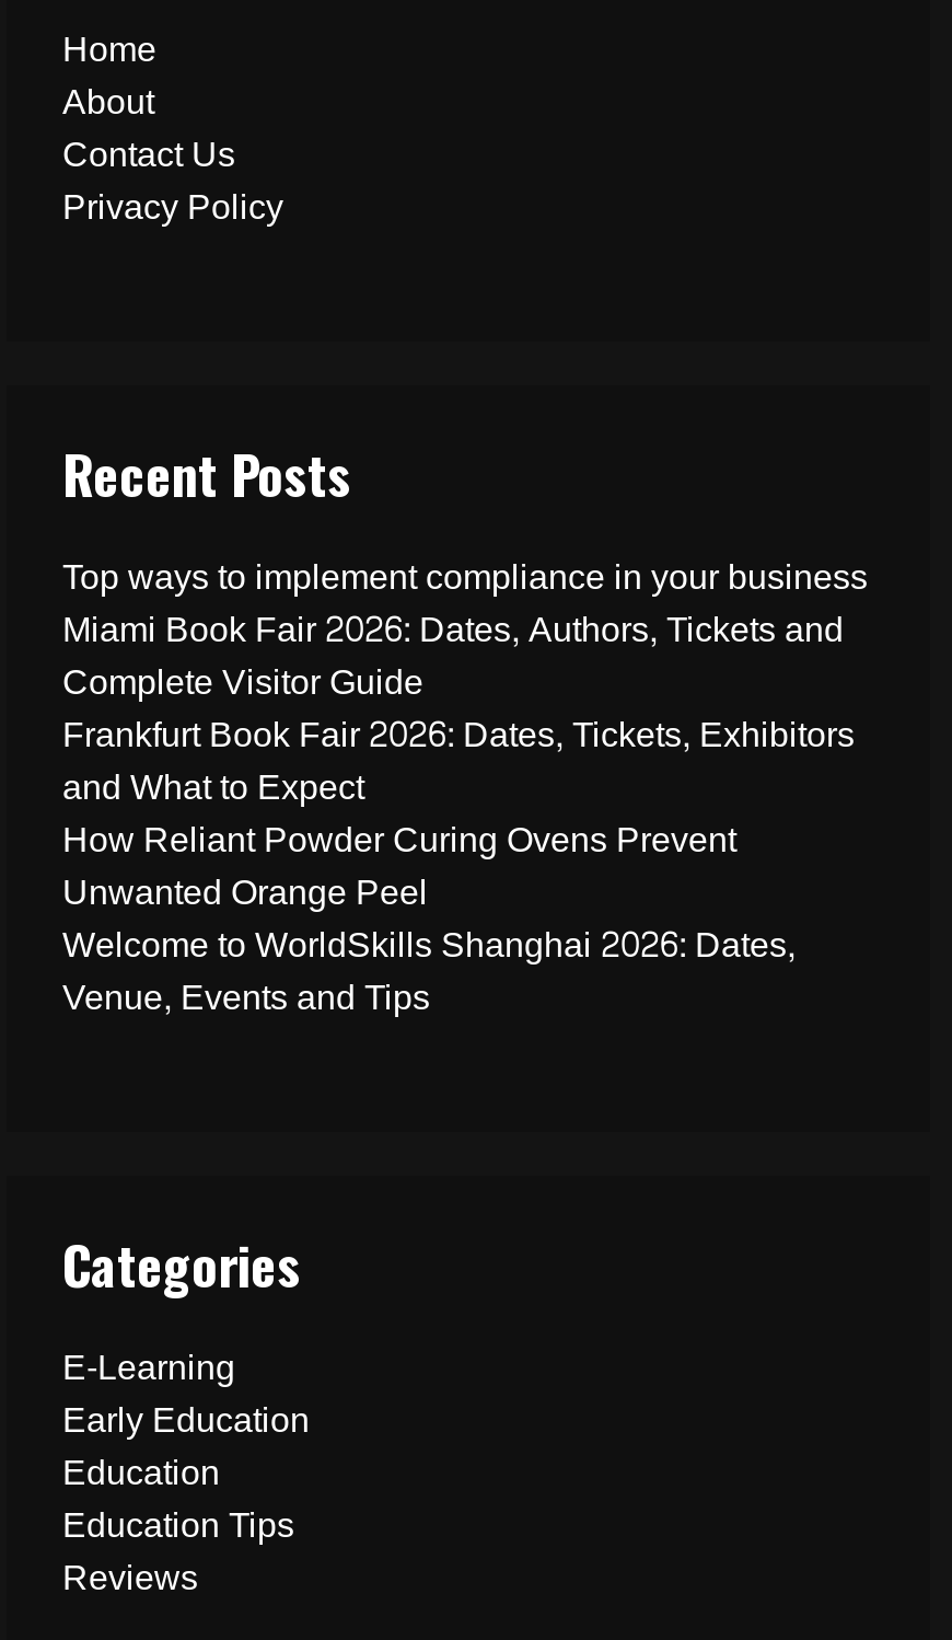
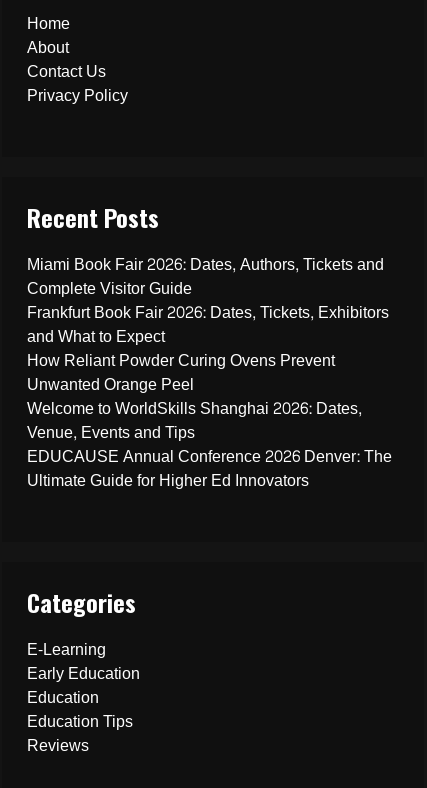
[62,544,868,608] Top ways to implement compliance in your business -> none
moved [62,597,854,1028] -> [27,250,389,447]: Miami Book Fair 2026: Dates, Authors, Tickets and | Complete Visitor Guide | Frankfurt Book Fair 2026: Dates, Tickets, Exhibitors | and What to Expect | How Reliant Powder Curing Ovens Prevent | Unwanted Orange Peel | Welcome to WorldSkills Shanghai 2026: Dates, | Venue, Events and Tips
none -> [27,442,392,495] EDUCAUSE Annual Conference 2026 Denver: The | Ultimate Guide for Higher Ed Innovators

